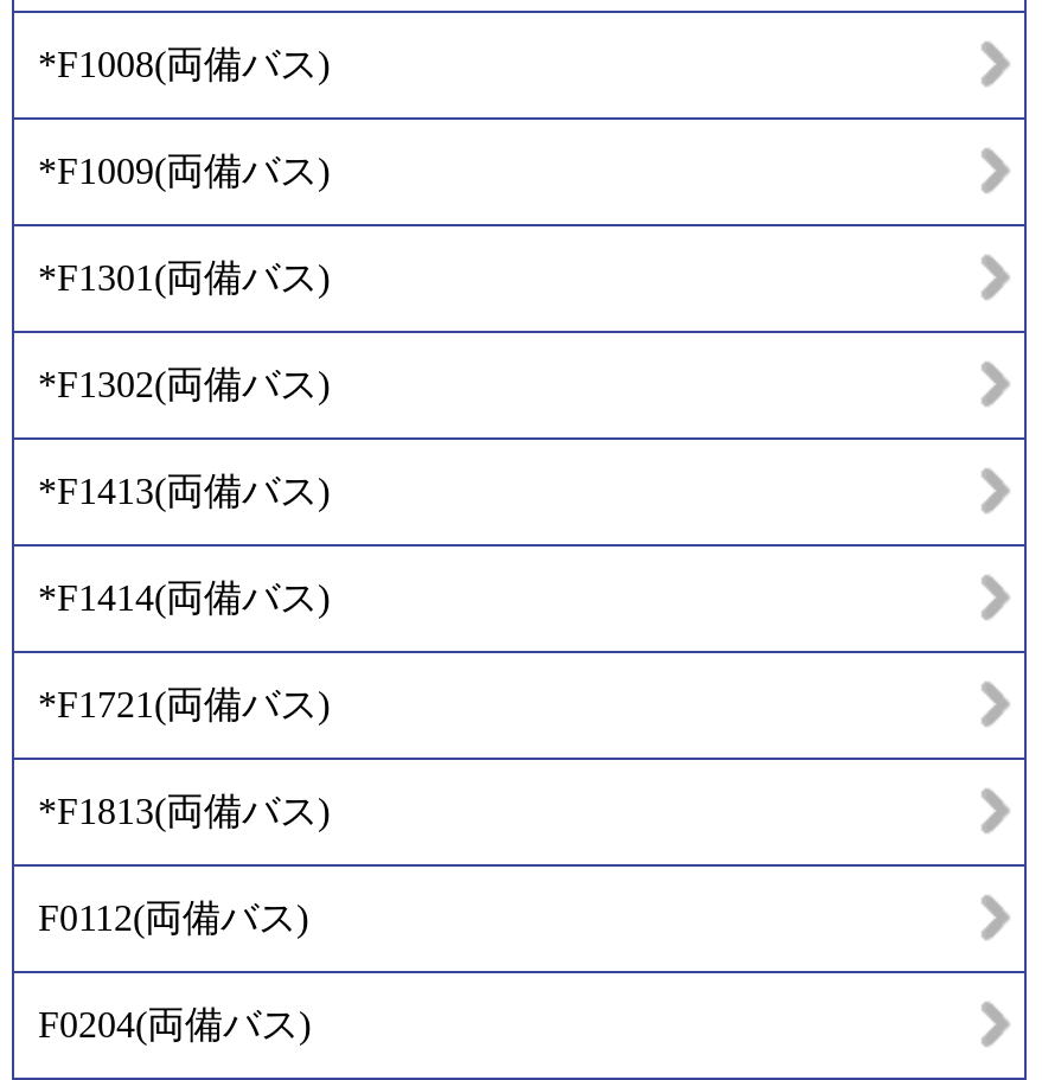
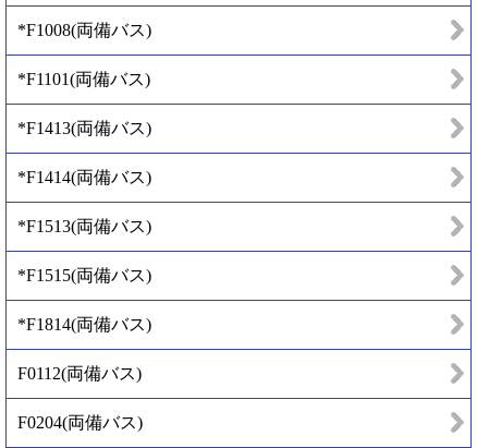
[38,151,330,405] *F1009(両備バス) | *F1301 (両備バス) | *F1302(両備バス) -> [17,70,150,89] *F1101(両備バス)
moved [38,471,330,618] -> [17,119,151,187]: *F1413(両備バス) | *F1414(両備バス)
[38,685,330,832] *F1721 (両備バス) | *F1813(両備バス) -> [17,217,151,334] *F1513(両備バス) | *F1515(両備バス) | *F1814(両備バス)

